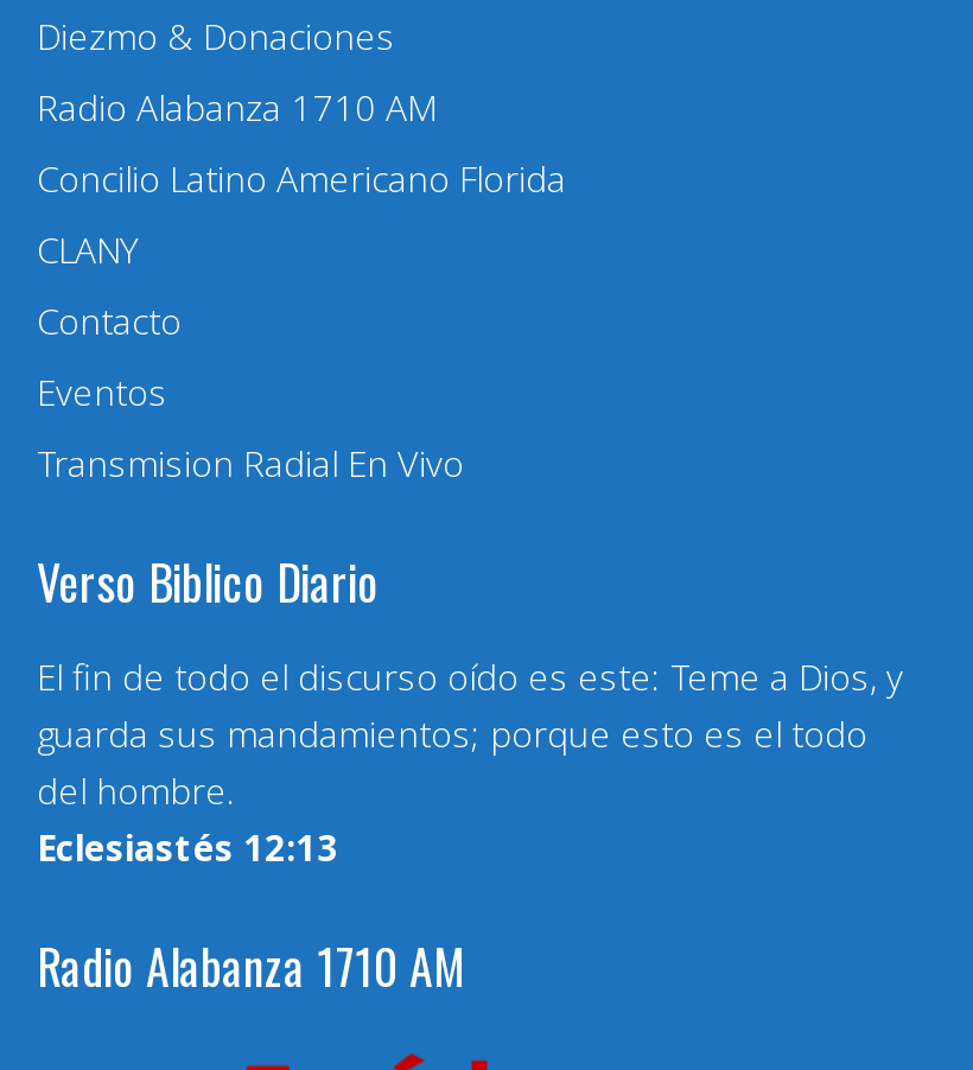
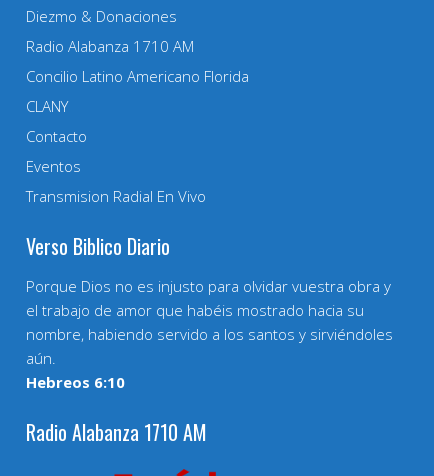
[37,651,903,870] El fin de todo el discurso oído es este: Teme a Dios, y | guarda sus mandamientos; porque esto es el todo | del hombre. | Eclesiastés 12:13 -> [26,276,393,392] Porque Dios no es injusto para olvidar vuestra obra y | el trabajo de amor que habéis mostrado hacia su | nombre, habiendo servido a los santos y sirviéndoles | aún. | Hebreos 6:10

